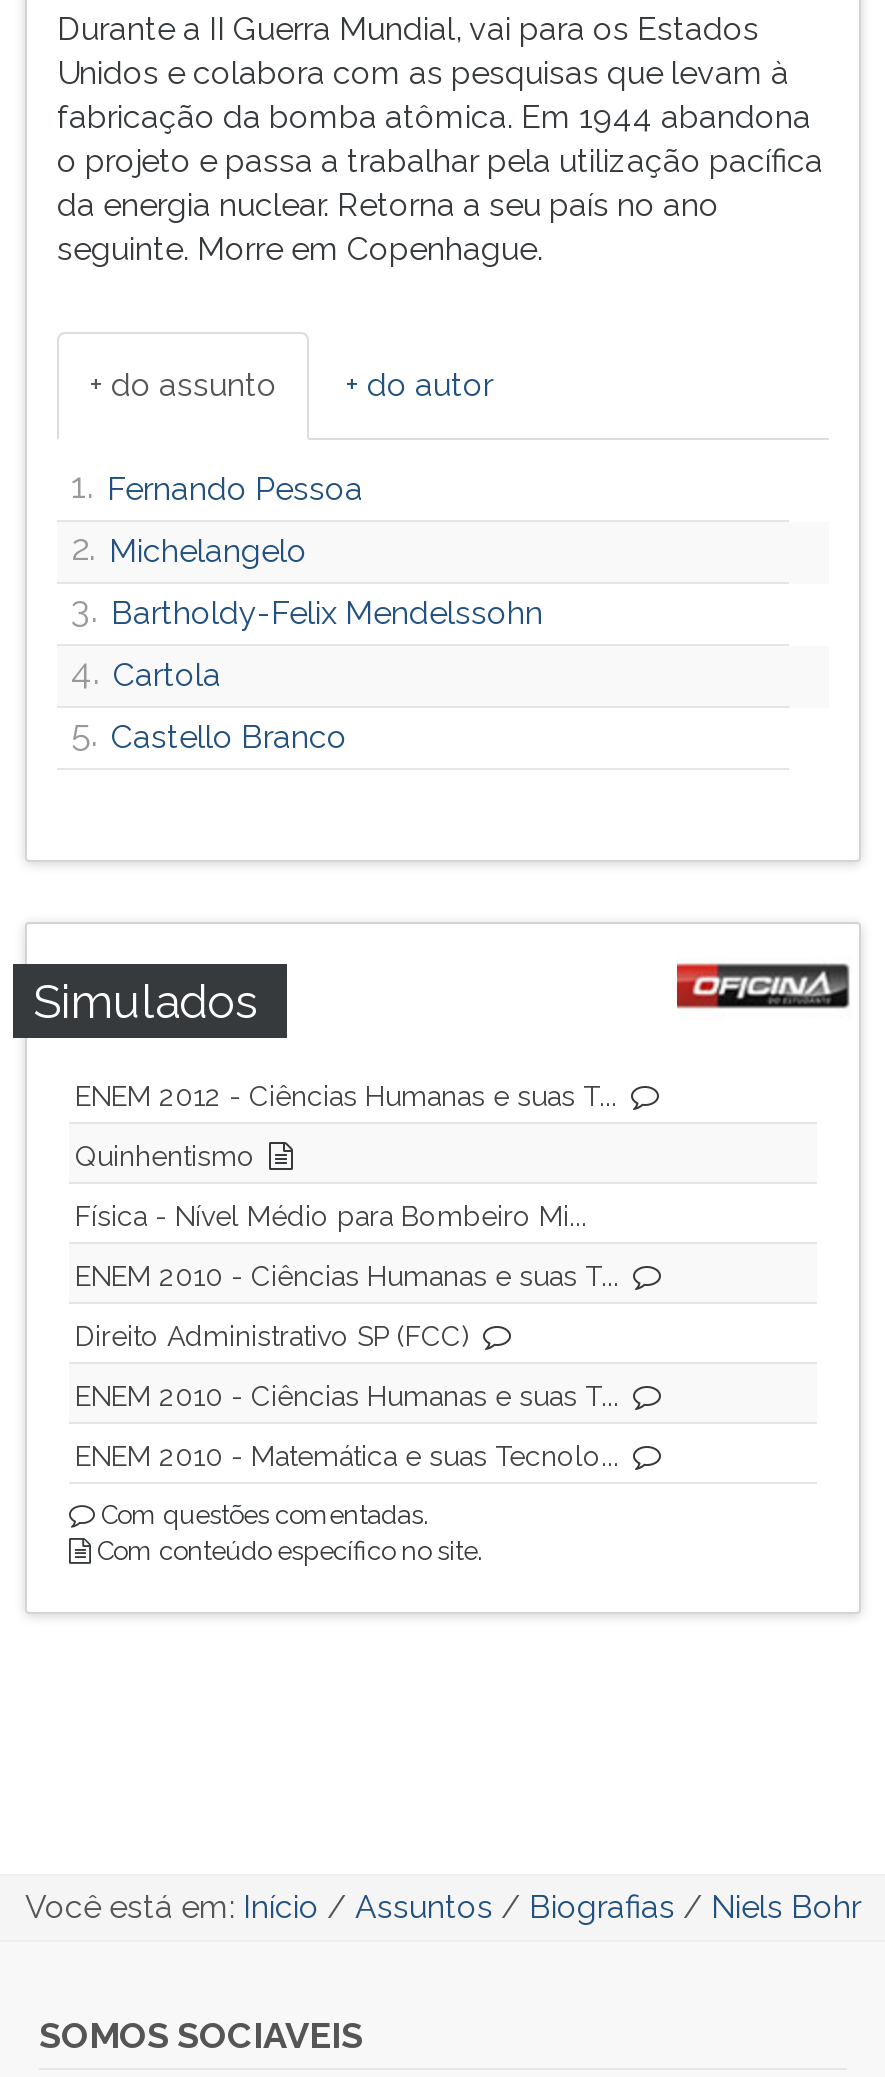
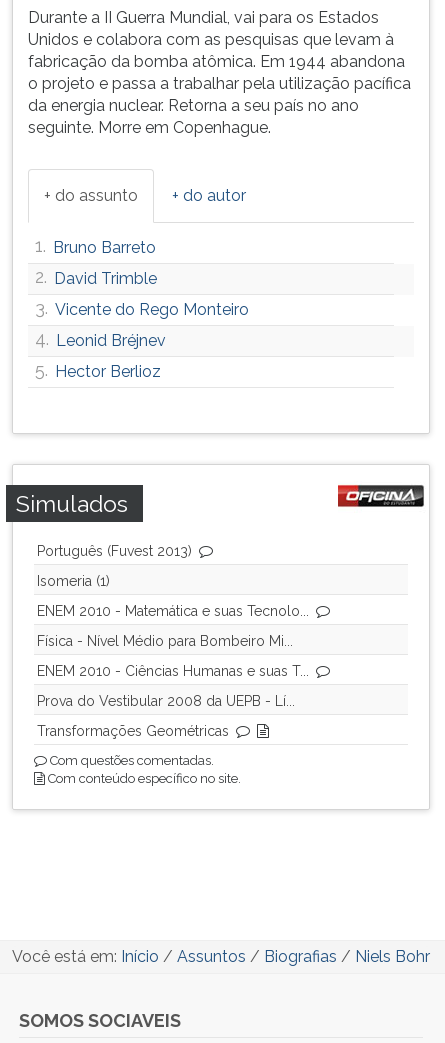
[71,464,543,756] 1. Fernando Pessoa | 2. Michelangelo | 3. Bartholdy-Felix Mendelssohn | 4. Cartola | 5. Castello Branco -> [35,235,249,381] 1. Bruno Barreto | 2. David Trimble | 3. Vicente do Rego Monteiro | 4. Leonid Bréjnev | 5. Hector Berlioz
[75,1080,617,1172] ENEM 2012 - Ciências Humanas e suas T... | Quinhentismo -> [37,543,192,589] Português (Fuvest 2013) | Isomeria (1)
moved [75,1200,619,1292] -> [37,633,309,679]: Física - Nível Médio para Bombeiro Mi... | ENEM 2010 - Ciências Humanas e suas T...
[75,1320,619,1412] Direito Administrativo SP (FCC) | ENEM 2010 - Ciências Humanas e suas T... -> [37,693,295,739] Prova do Vestibular 2008 da UEPB - Lí... | Transformações Geométricas
moved [75,1440,619,1472] -> [37,603,309,619]: ENEM 2010 - Matemática e suas Tecnolo...

